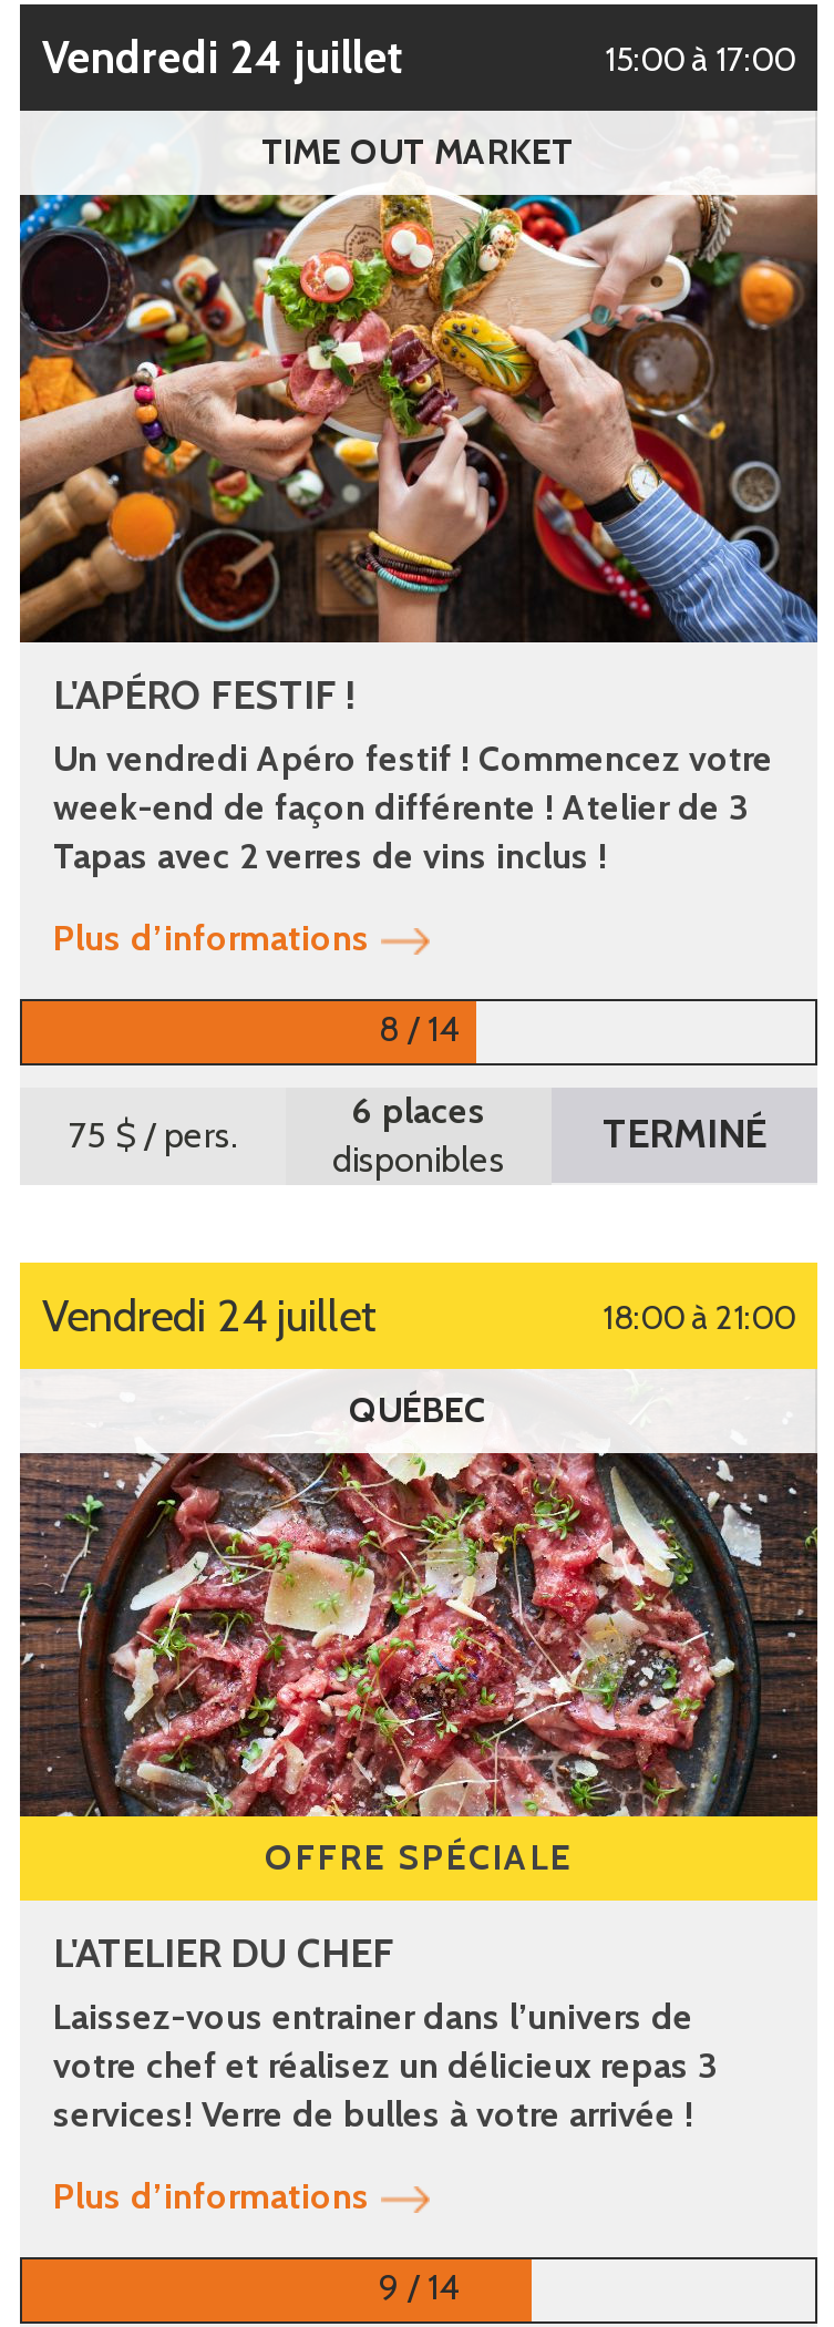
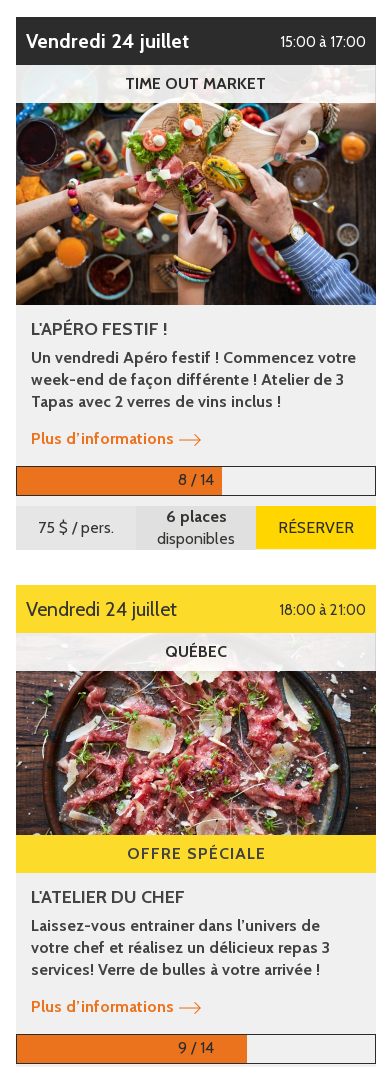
[603,1110,766,1159] TERMINÉ -> [278,518,354,537] RÉSERVER

